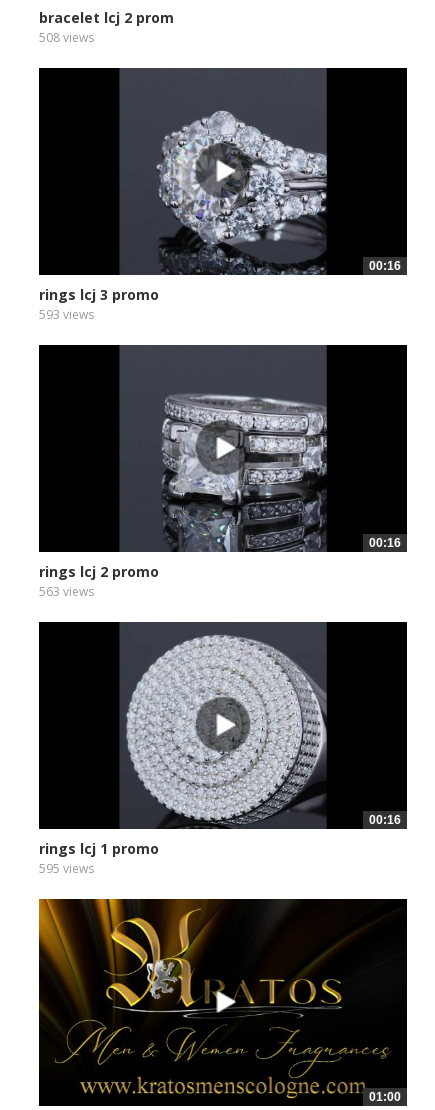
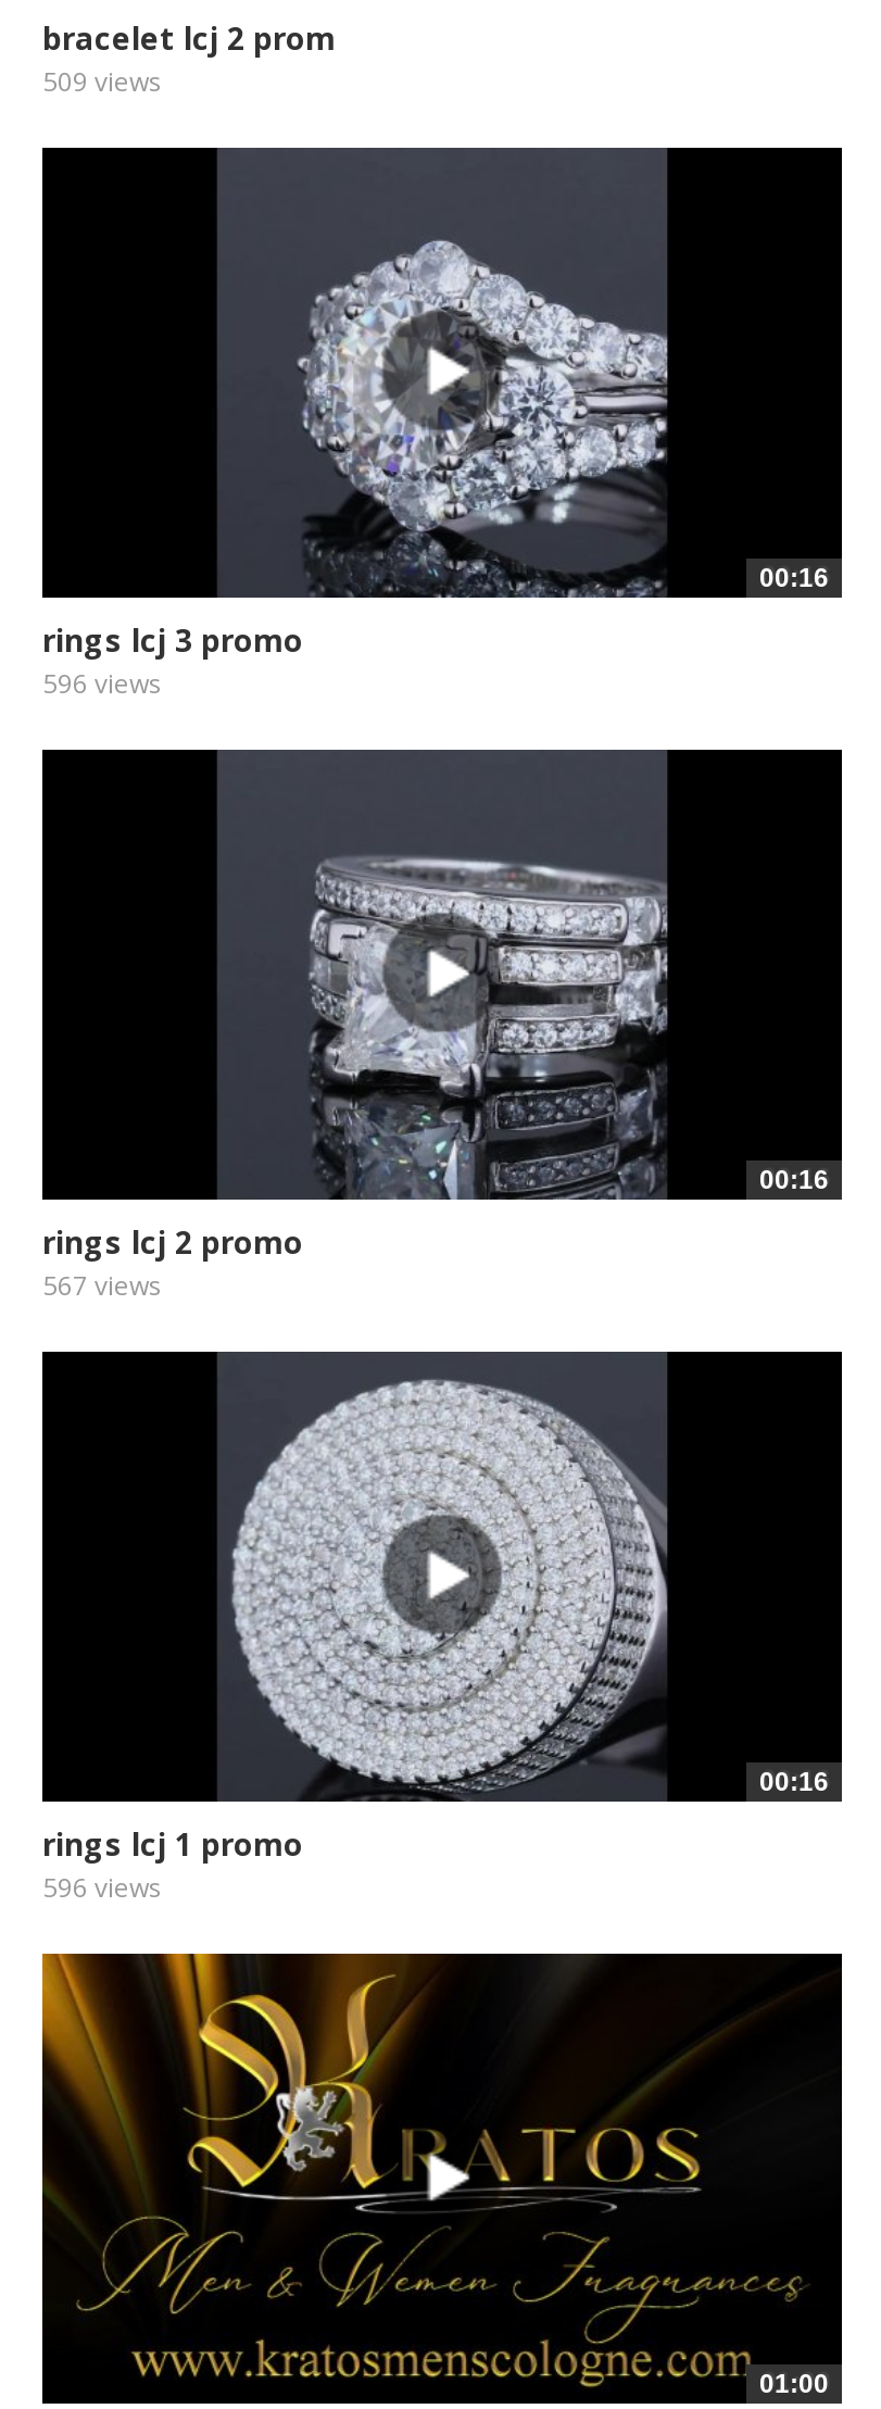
[39,29,94,46] 508 views -> [42,62,162,99] 509 views
[39,306,94,323] 593 views -> [42,664,162,701] 596 views
[39,583,94,600] 563 views -> [42,1267,162,1304] 567 views
[39,860,94,877] 595 views -> [42,1869,162,1906] 596 views

